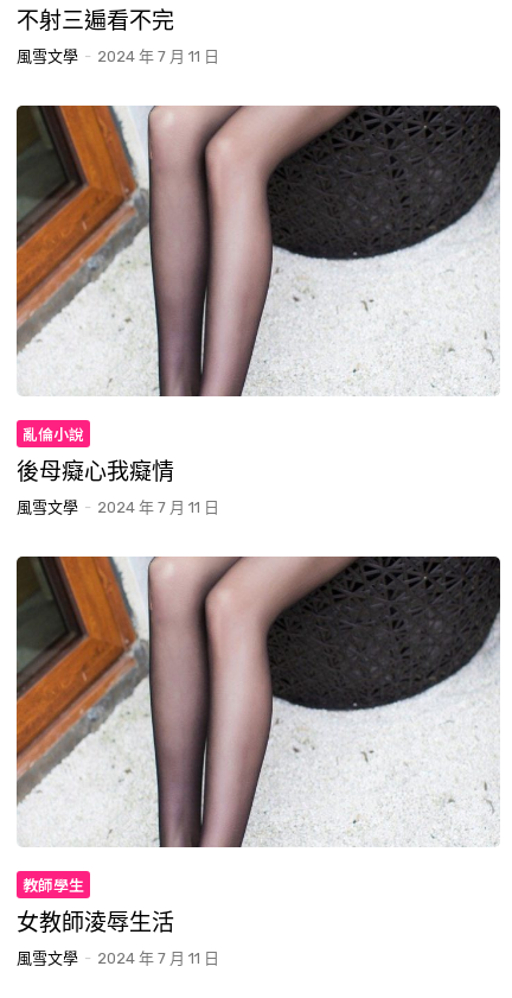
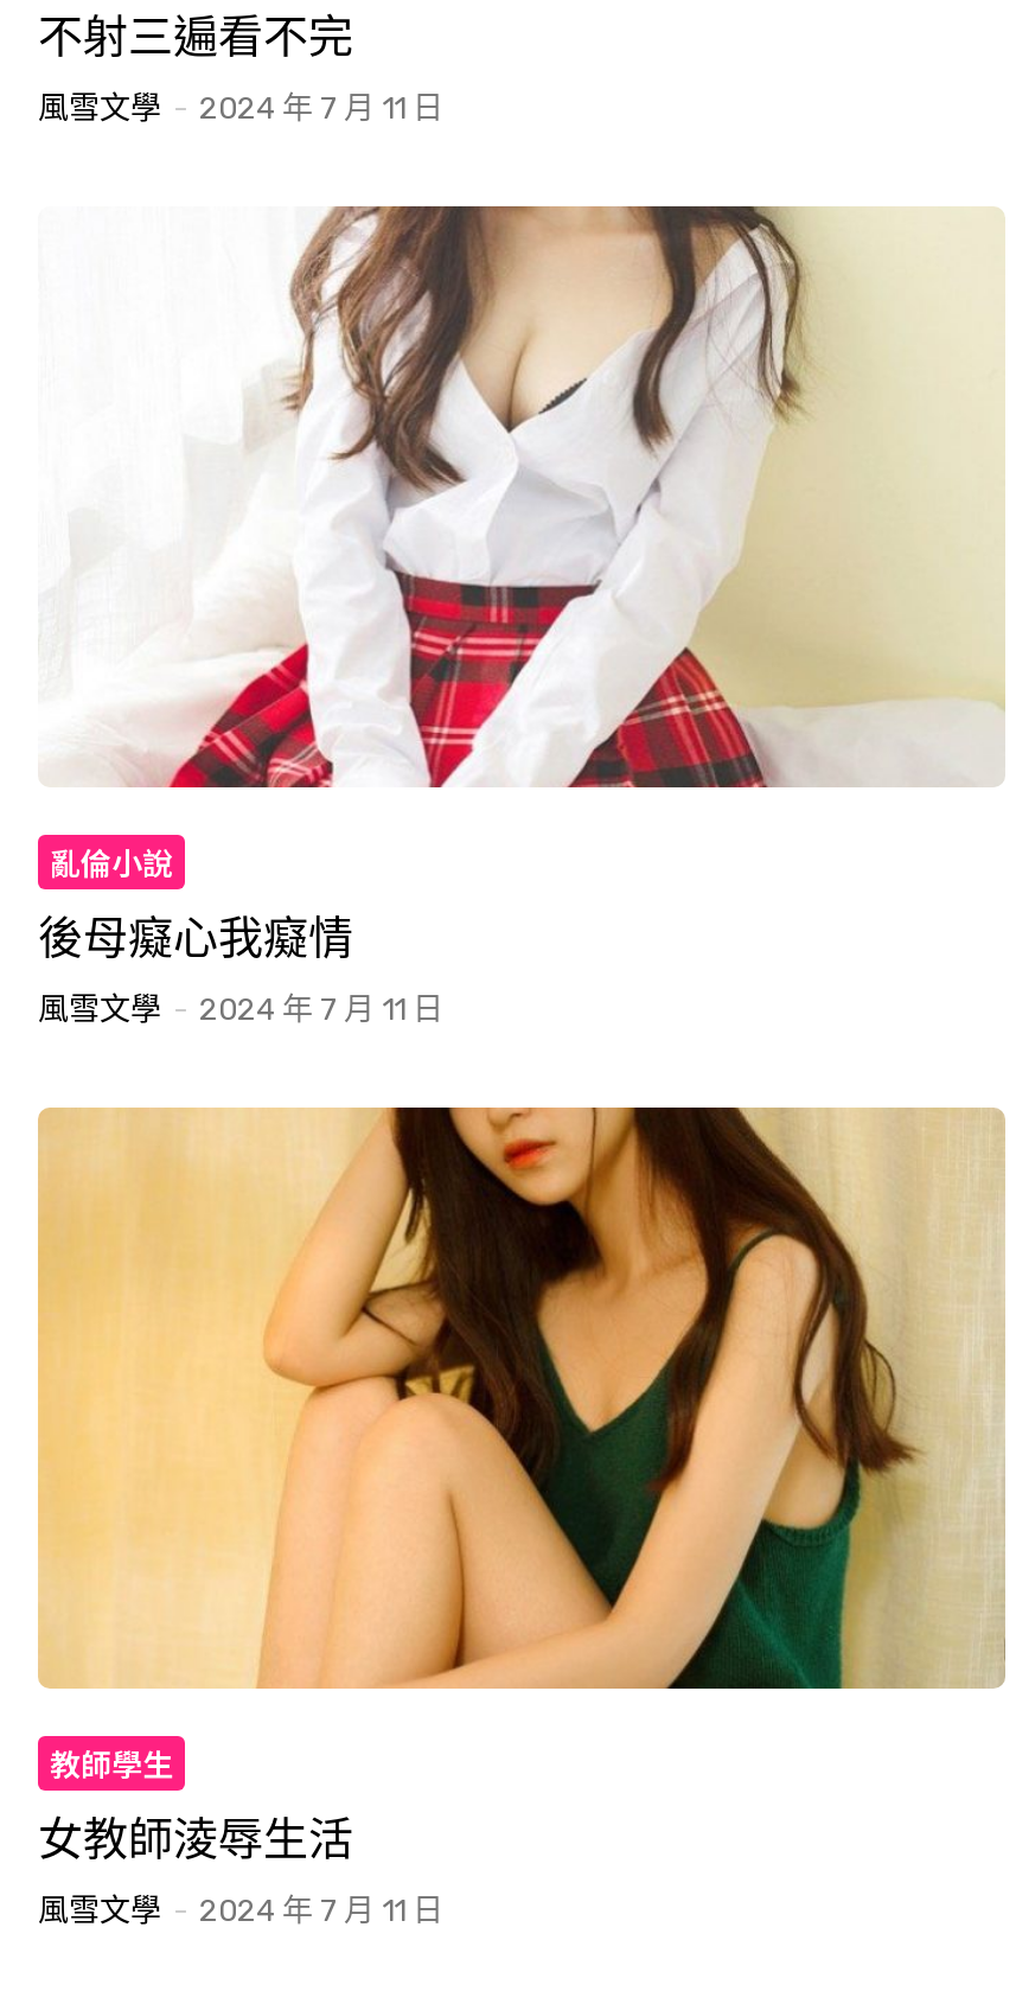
[15,104,501,398] [image] -> [38,204,1005,790] [image]
[15,555,501,848] [image] -> [36,1105,1005,1691] [image]

